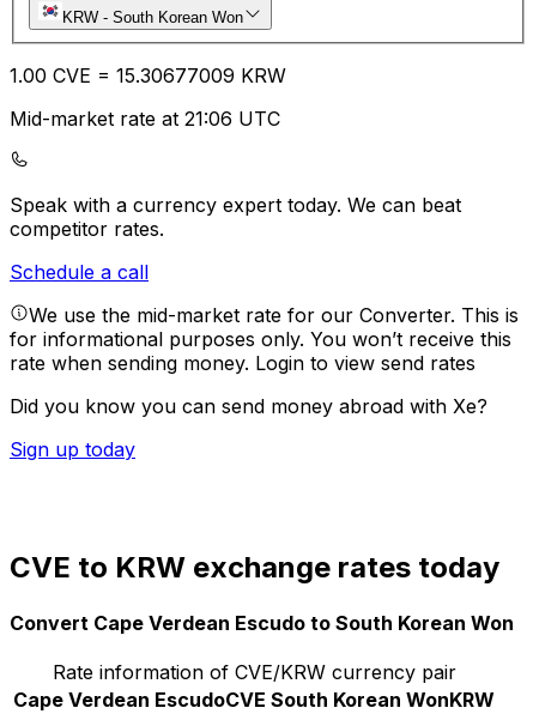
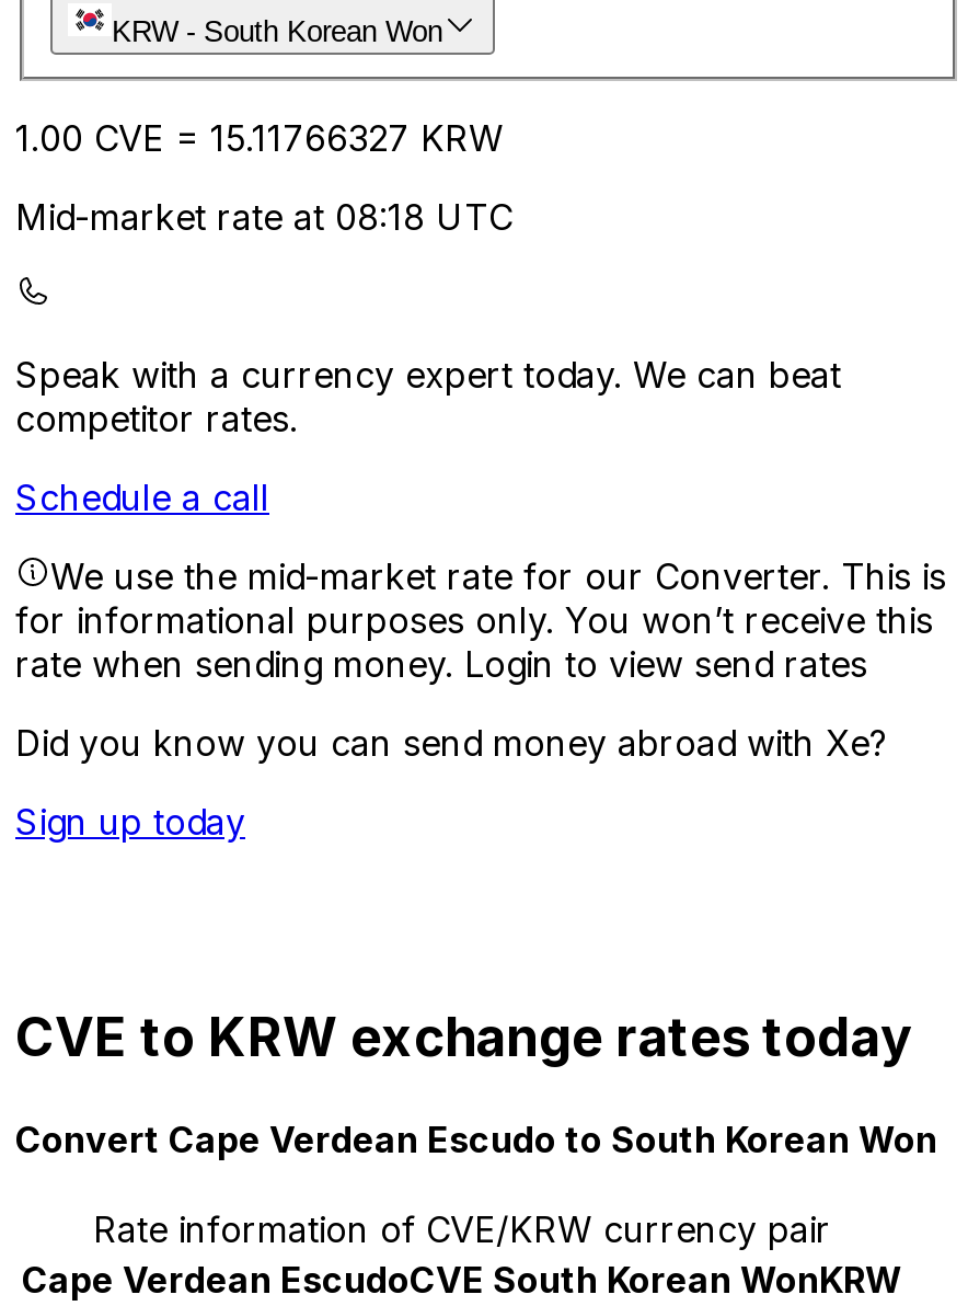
[10,64,286,88] 1.00 CVE = 15.30677009 KRW -> [15,117,504,161] 1.00 CVE = 15.11766327 KRW
[10,107,280,131] Mid-market rate at 21:06 UTC -> [15,196,512,240] Mid-market rate at 08:18 UTC

